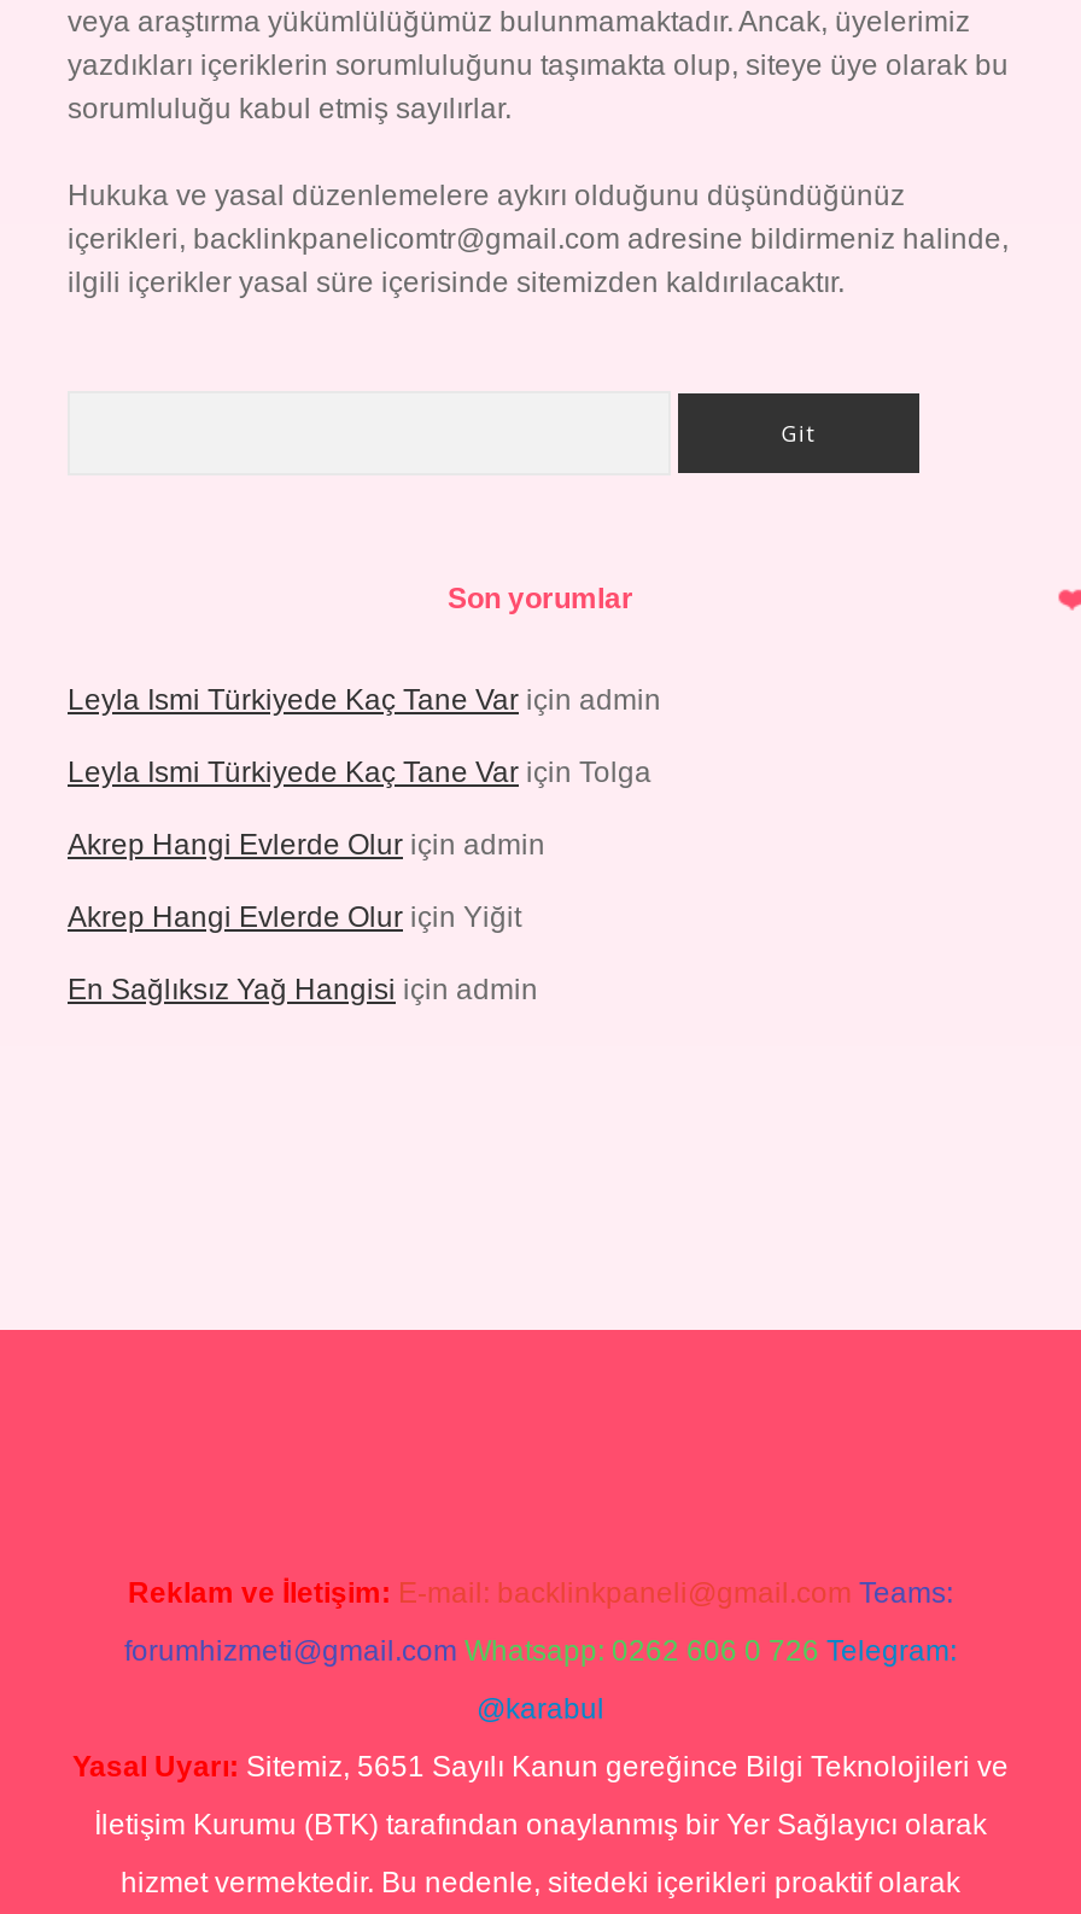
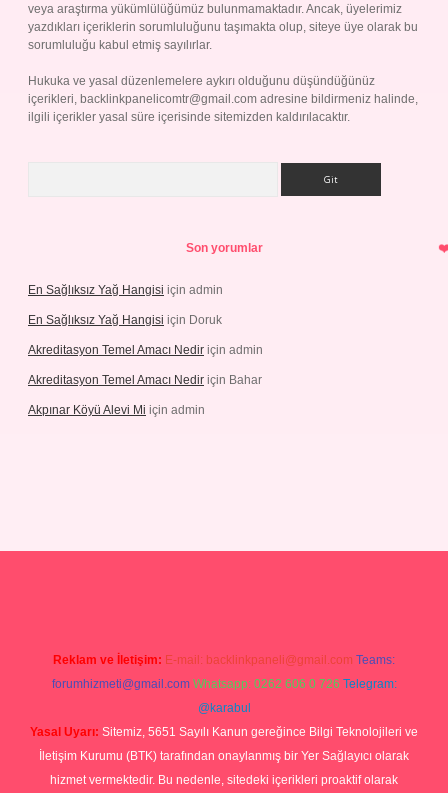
[68,683,661,934] Leyla Ismi Türkiyede Kaç Tane Var için admin | Leyla Ismi Türkiyede Kaç Tane Var için Tolga | Akrep Hangi Evlerde Olur için admin | Akrep Hangi Evlerde Olur için Yiğit -> none
moved [68,973,538,1006] -> [28,283,223,297]: En Sağlıksız Yağ Hangisi için admin
none -> [28,313,263,417] En Sağlıksız Yağ Hangisi için Doruk | Akreditasyon Temel Amacı Nedir için admin | Akreditasyon Temel Amacı Nedir için Bahar | Akpınar Köyü Alevi Mi için admin

